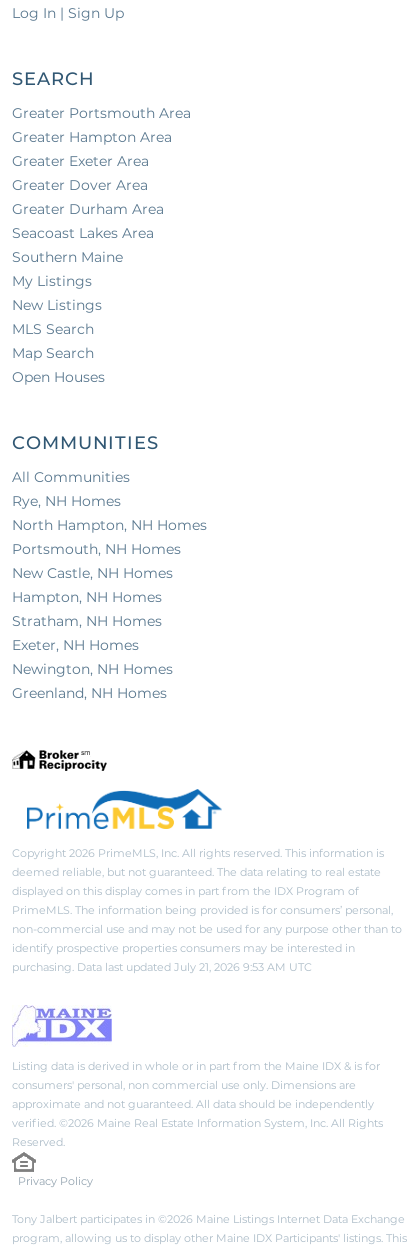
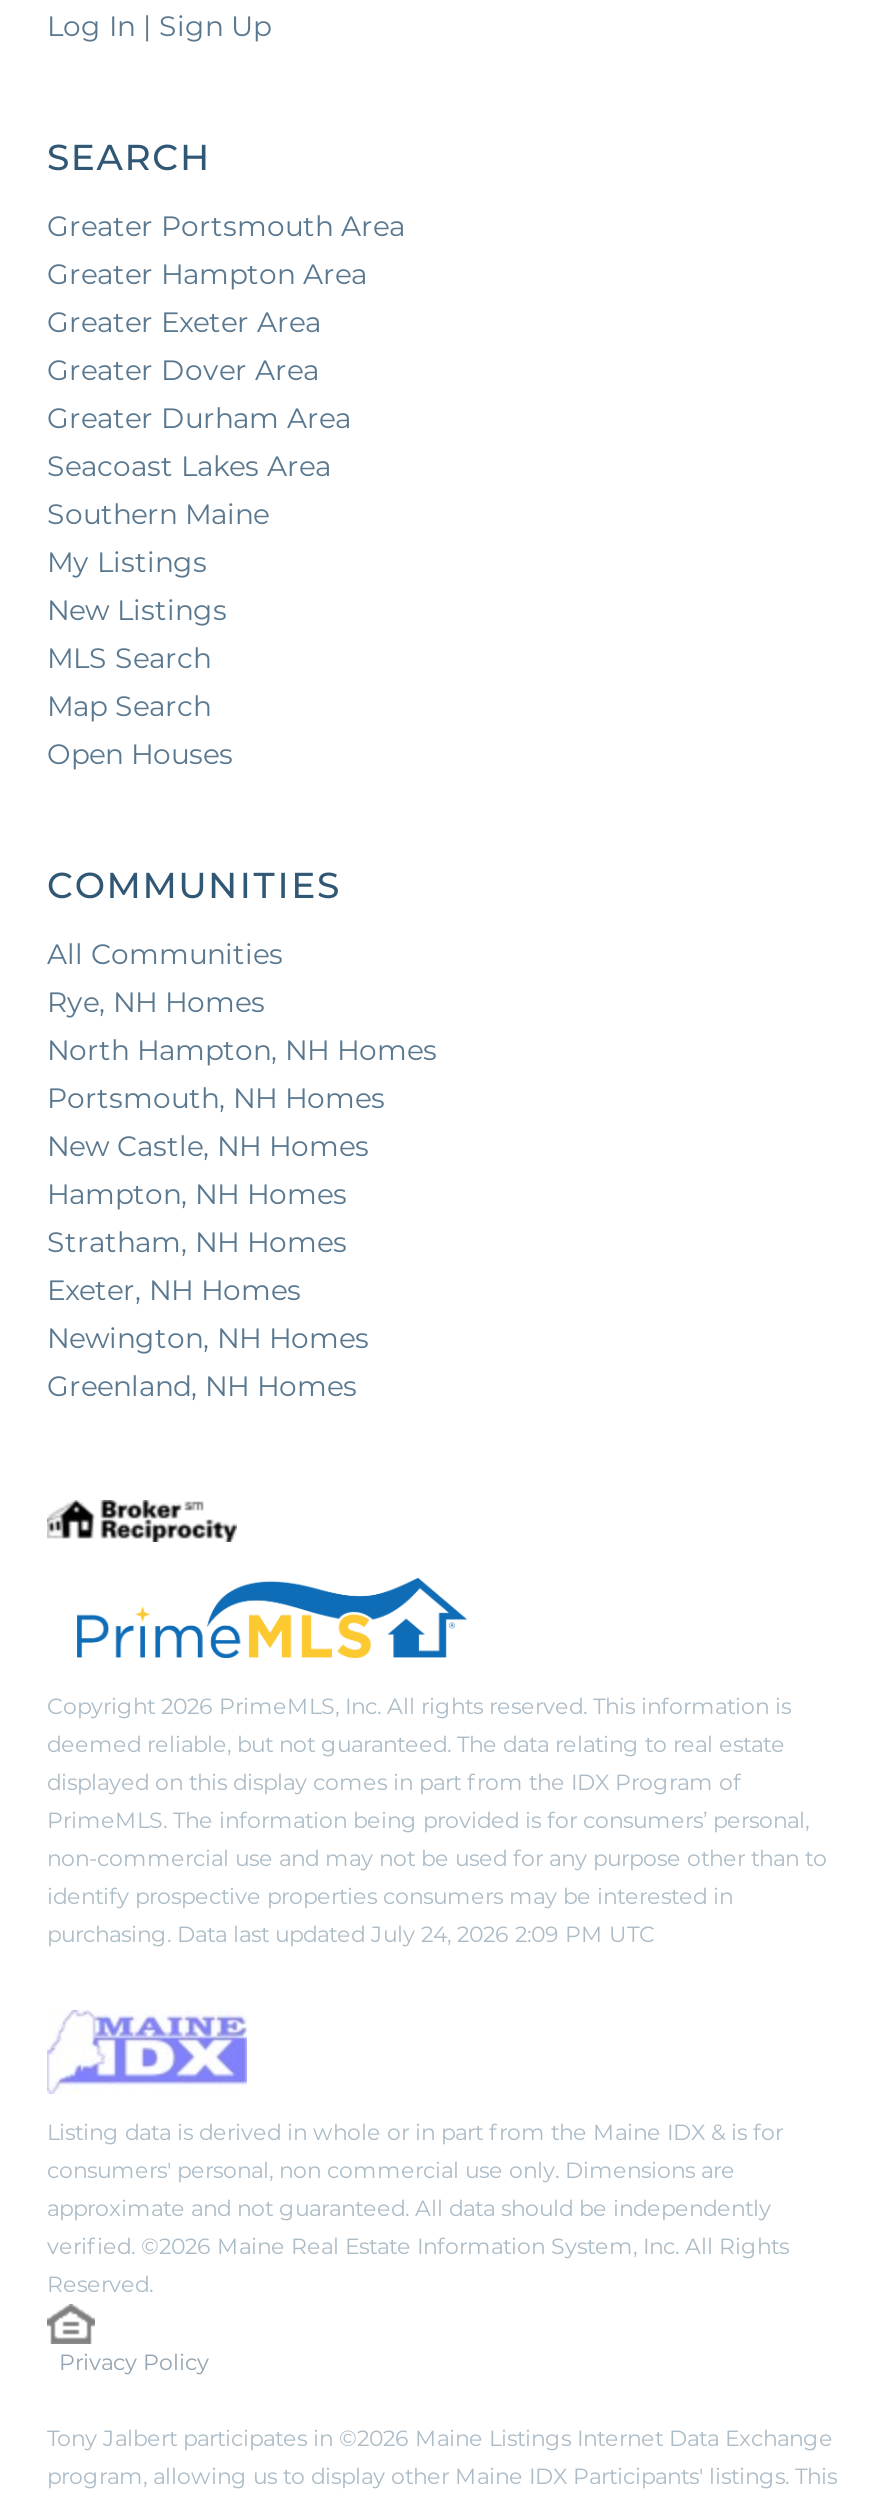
[12,960,312,974] purchasing. Data last updated July 21, 2026 9:53 AM UTC -> [47,1920,655,1948] purchasing. Data last updated July 24, 2026 2:09 PM UTC

